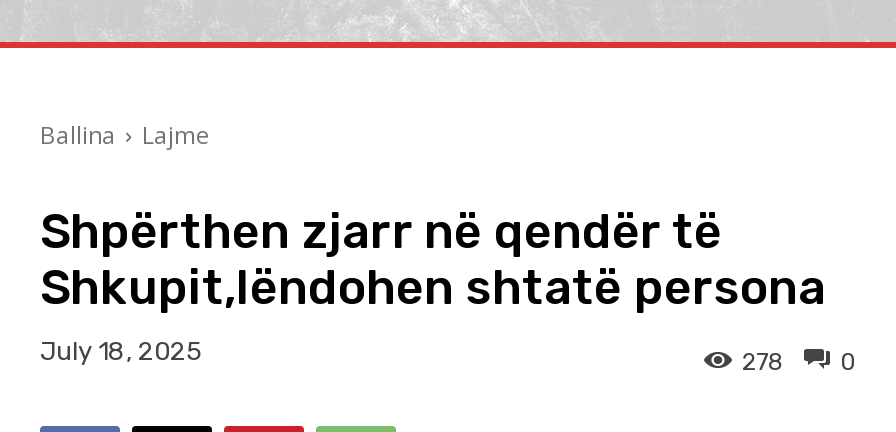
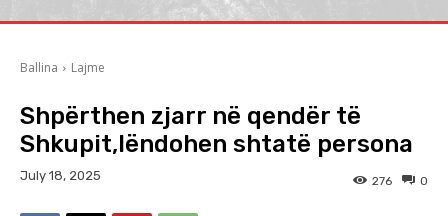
[742,348,856,376] 278 0 -> [372,174,428,188] 276 0

